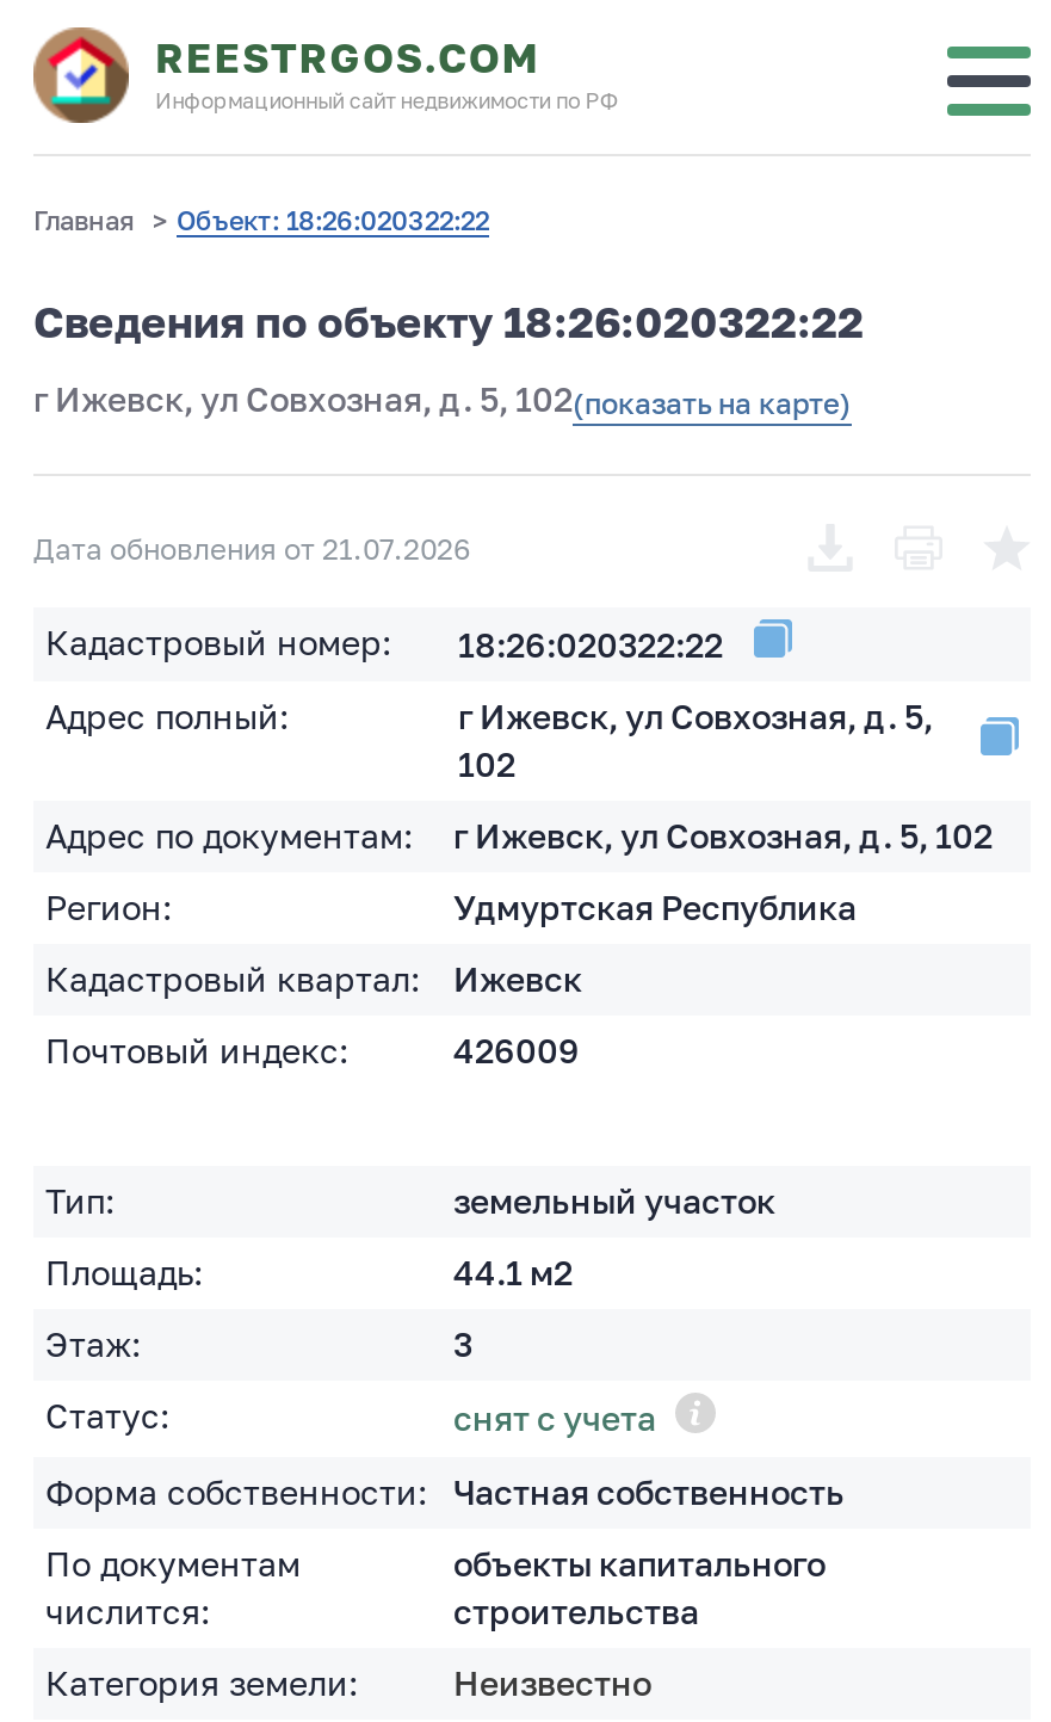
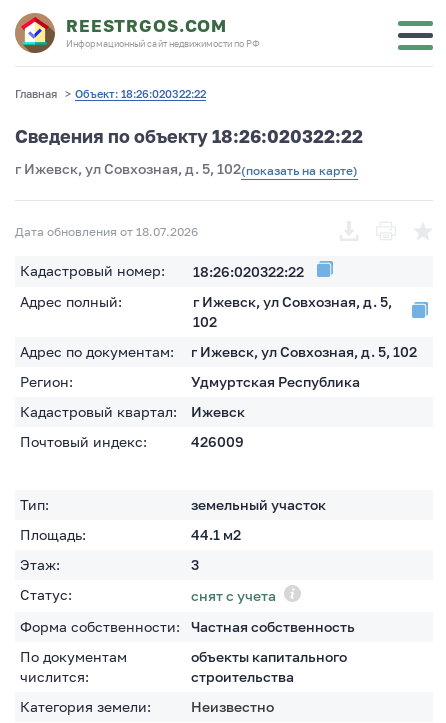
[33,530,470,566] Дата обновления от 21.07.2026 -> [15,223,198,238] Дата обновления от 18.07.2026

